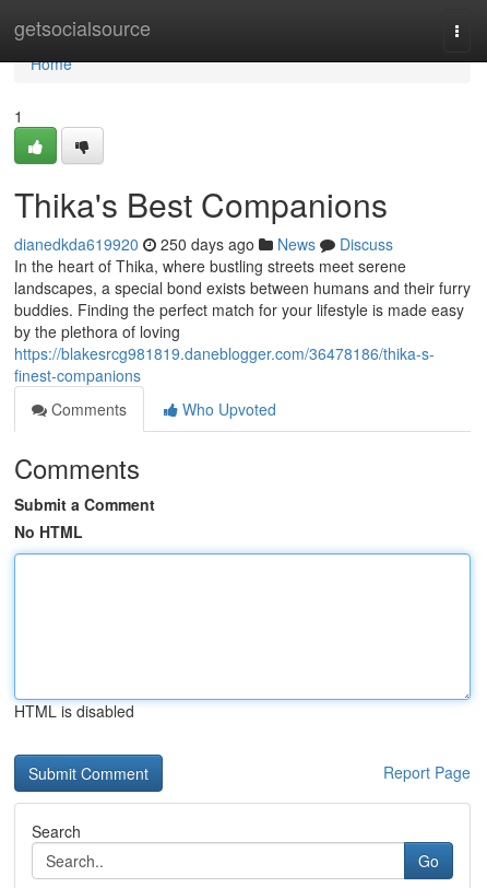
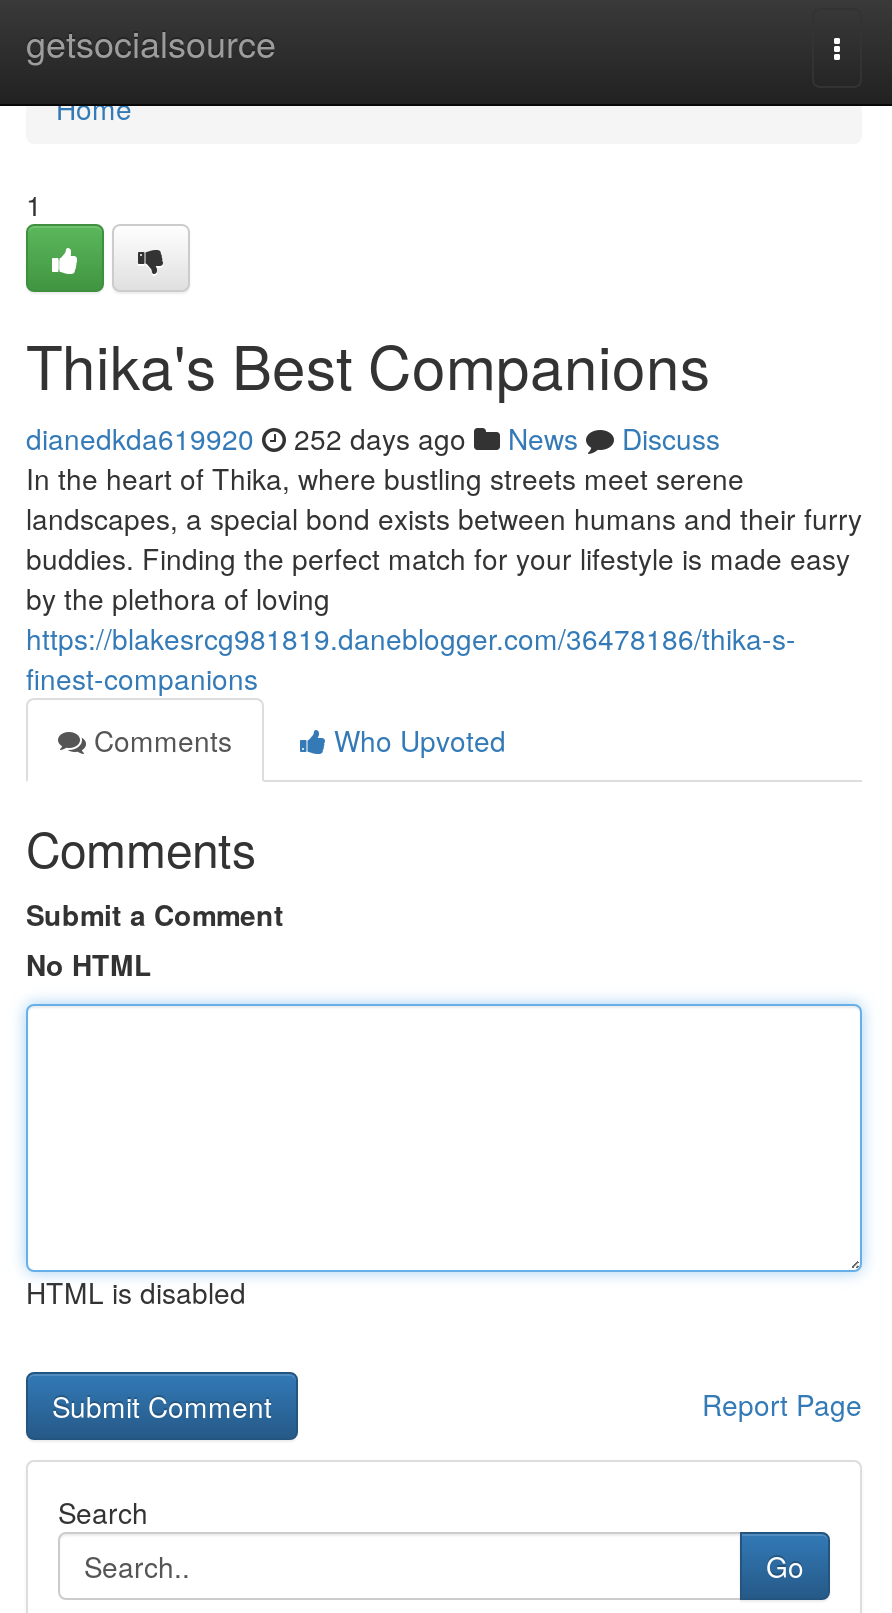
[14,233,393,255] dianedkda619920 250 days ago News Discuss -> [26,418,720,458] dianedkda619920 252 days ago News Discuss

